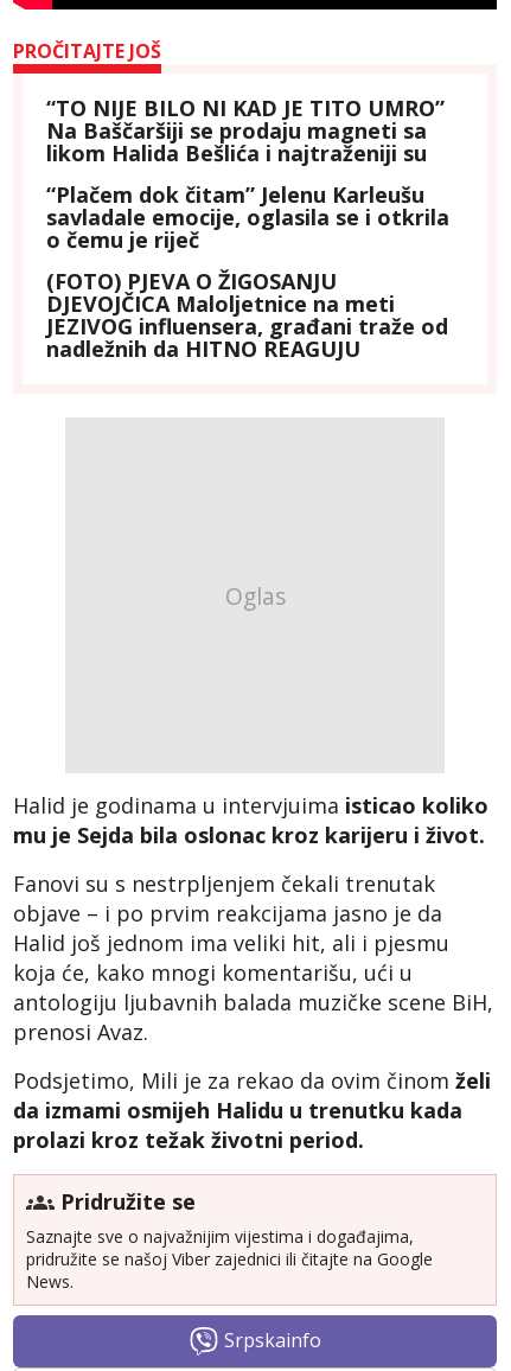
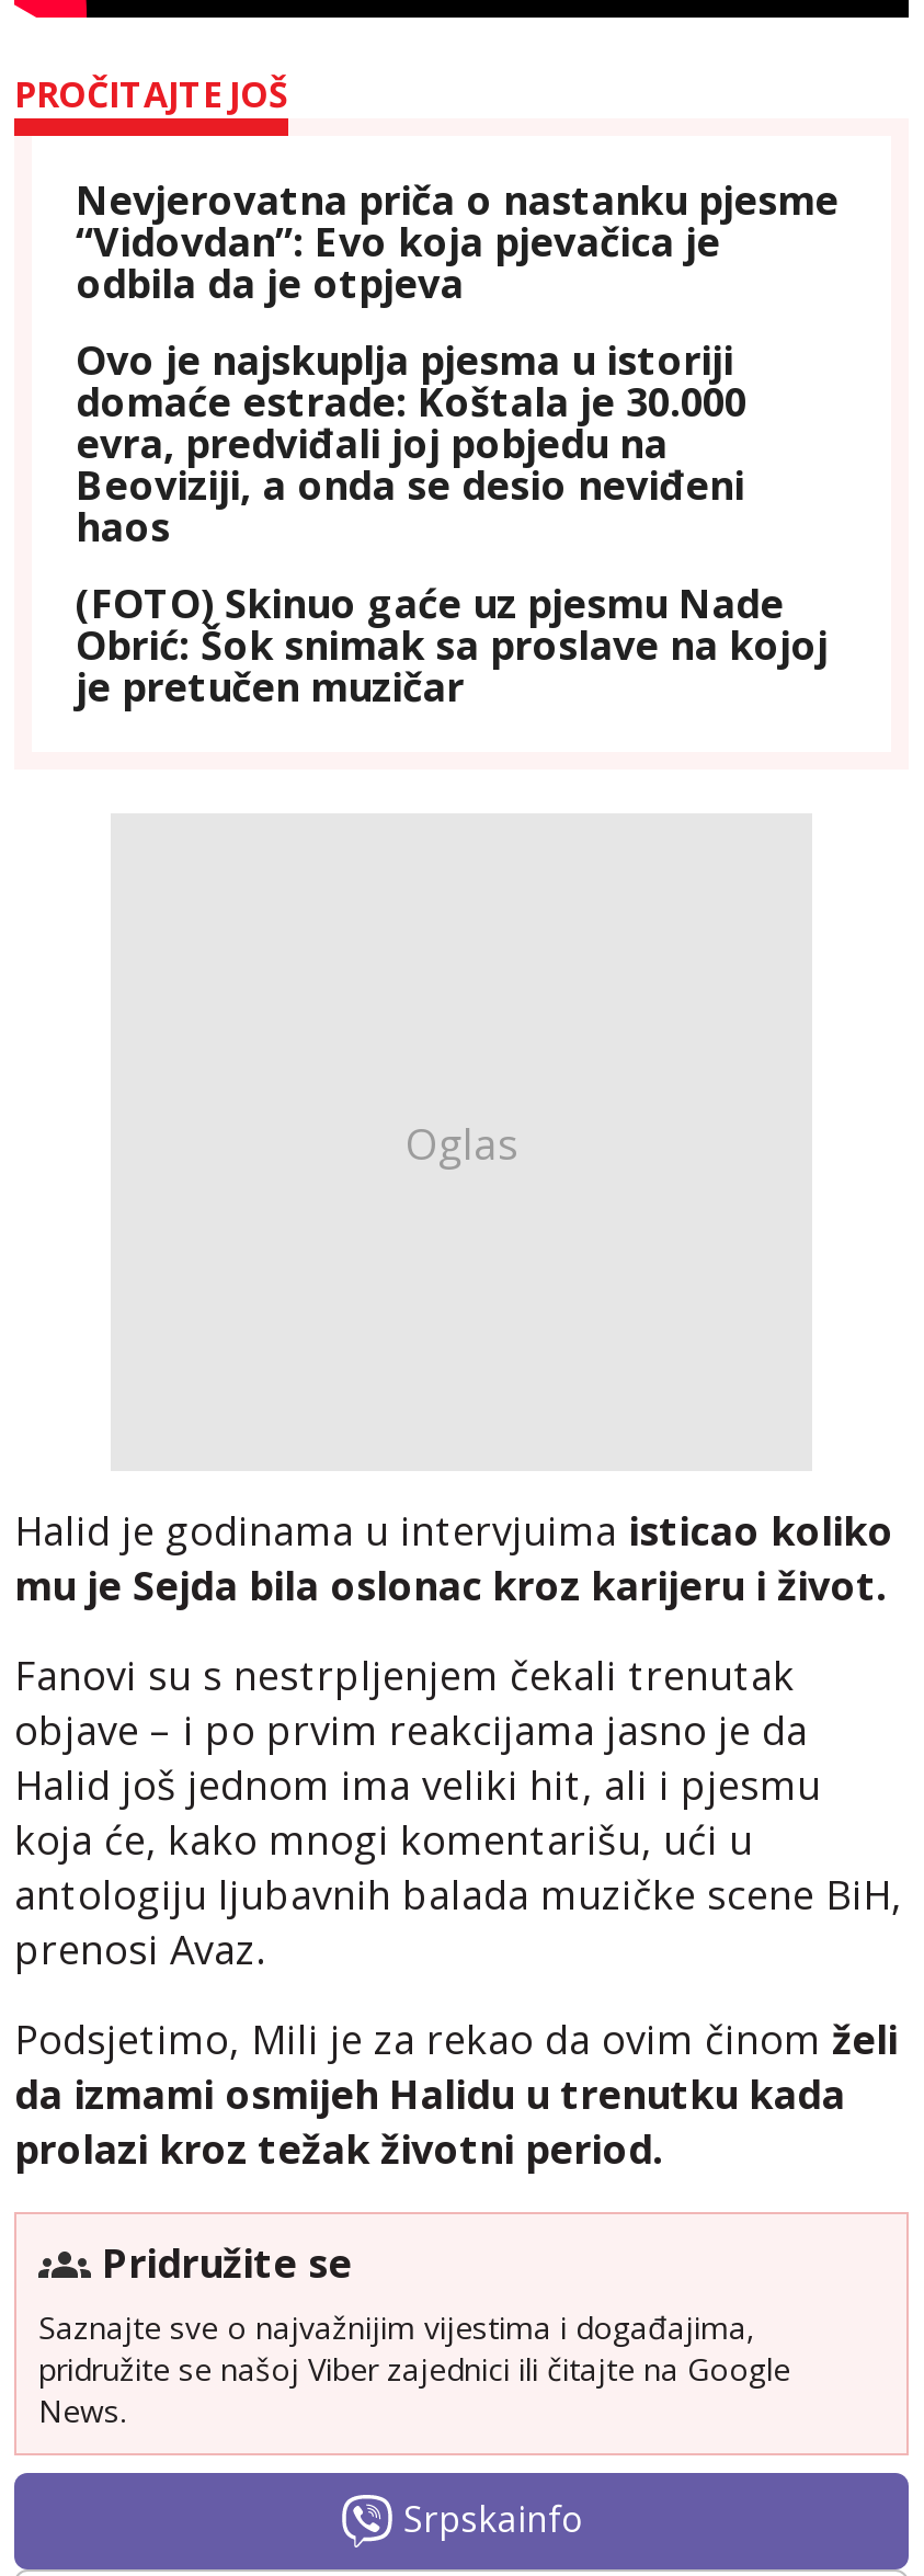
[46,94,445,168] “TO NIJE BILO NI KAD JE TITO UMRO” | Na Baščaršiji se prodaju magneti sa | likom Halida Bešlića i najtraženiji su -> [76,174,839,310] Nevjerovatna priča o nastanku pjesme | “Vidovdan”: Evo koja pjevačica je | odbila da je otpjeva
[46,181,449,254] “Plačem dok čitam” Jelenu Karleušu | savladale emocije, oglasila se i otkrila | o čemu je riječ -> [76,334,746,553] Ovo je najskuplja pjesma u istoriji | domaće estrade: Koštala je 30.000 | evra, predviđali joj pobjedu na | Beoviziji, a onda se desio neviđeni | haos
[46,267,448,363] (FOTO) PJEVA O ŽIGOSANJU | DJEVOJČICA Maloljetnice na meti | JEZIVOG influensera, građani traže od | nadležnih da HITNO REAGUJU -> [76,577,828,713] (FOTO) Skinuo gaće uz pjesmu Nade | Obrić: Šok snimak sa proslave na kojoj | je pretučen muzičar

